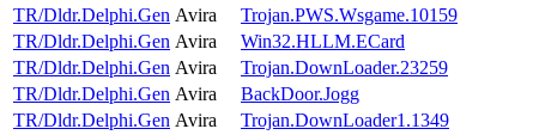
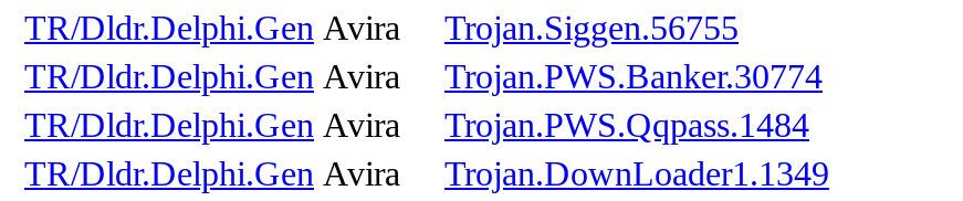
[241,5,458,25] Trojan.PWS.Wsgame.10159 -> [444,9,739,46] Trojan.Siggen.56755
[241,31,405,51] Win32.HLLM.ECard -> [444,57,823,95] Trojan.PWS.Banker.30774
[13,57,448,104] Trojan.DownLoader.23259 | TR/Dldr.Delphi.Gen Avira | BackDoor.Jogg -> [444,106,809,143] Trojan.PWS.Qqpass.1484

